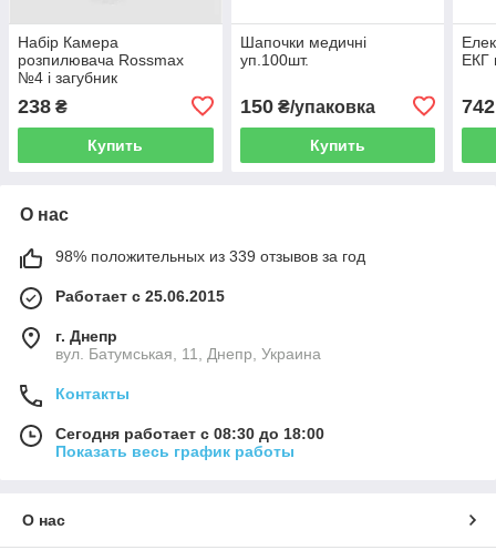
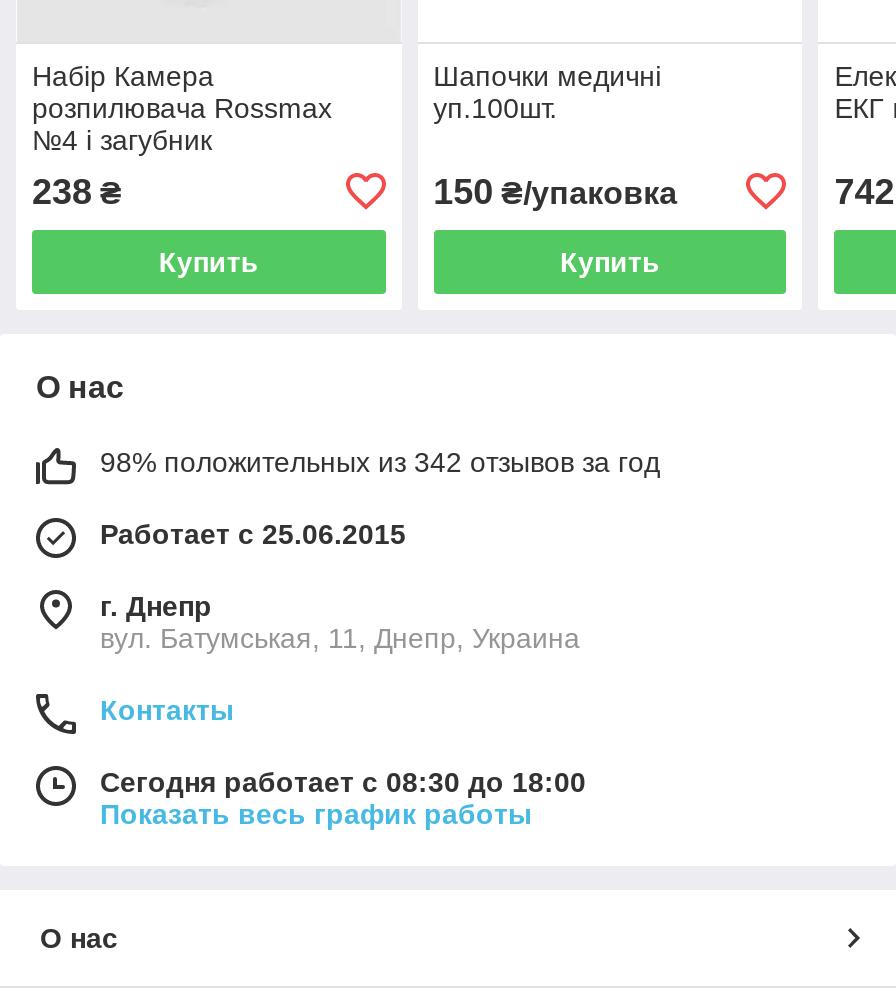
[55,247,365,265] 98% положительных из 339 отзывов за год -> [100,446,660,478] 98% положительных из 342 отзывов за год

